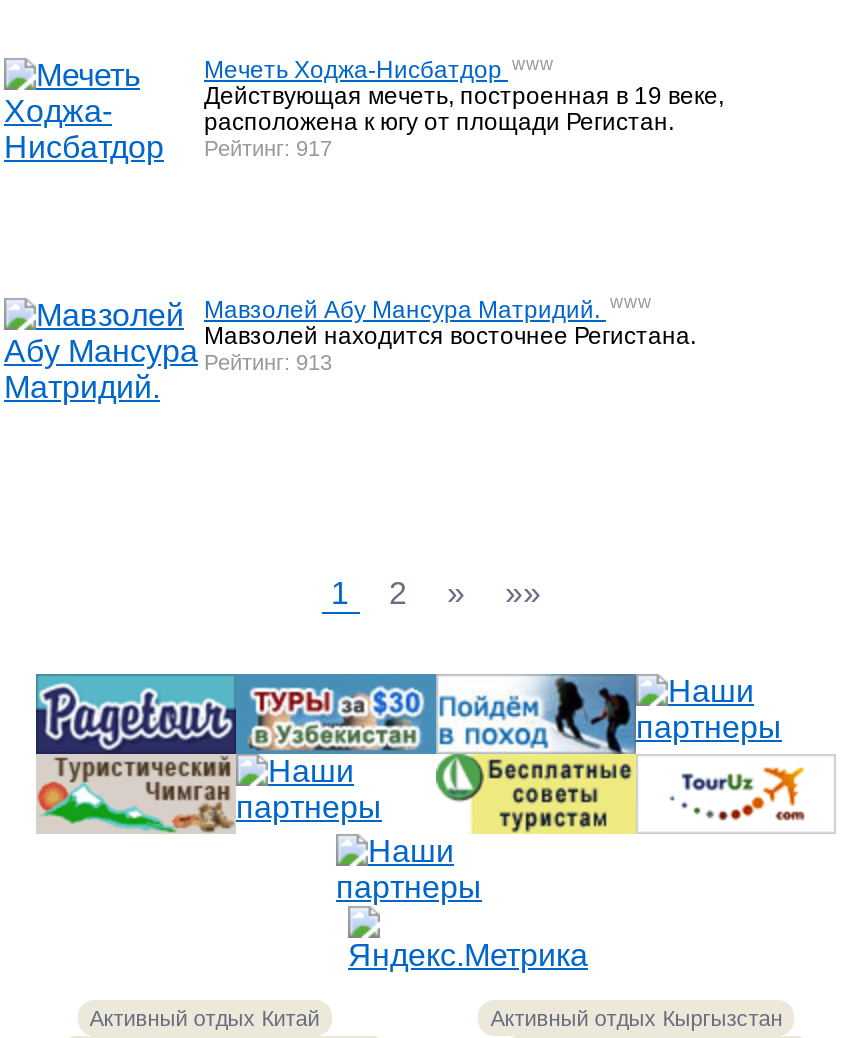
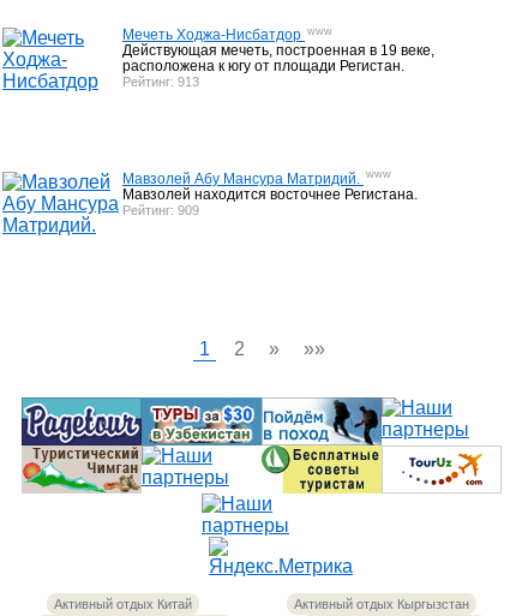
[204,137,332,161] Рейтинг: 917 -> [122,75,199,89] Рейтинг: 913
[204,349,332,373] Рейтинг: 913 -> [122,202,199,217] Рейтинг: 909

